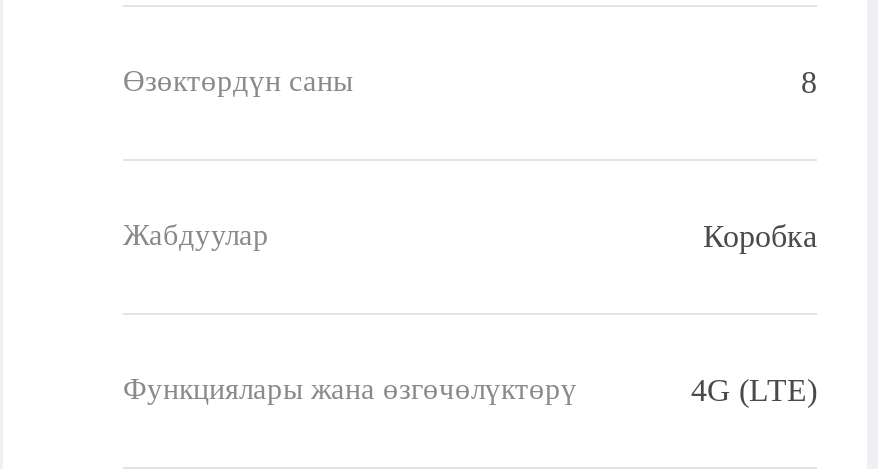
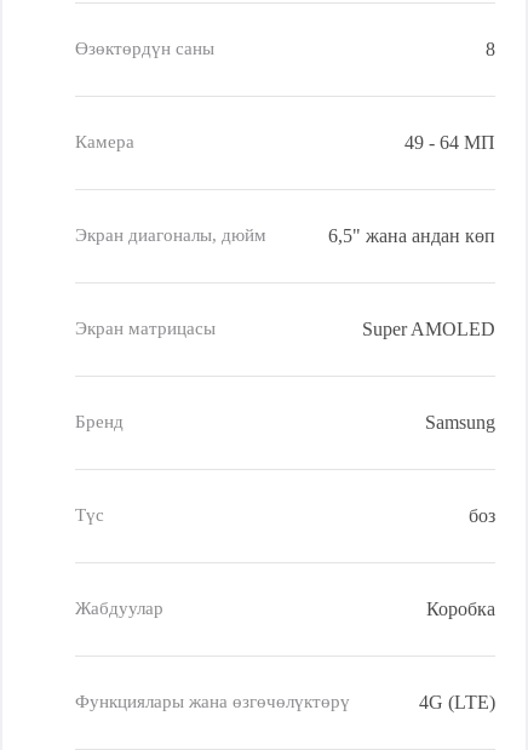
none -> [75,132,495,153] Камера | 49 - 64 МП
none -> [75,225,495,246] Экран диагоналы, дюйм | 6,5" жана андан көп
none -> [75,319,495,339] Экран матрицасы | Super AMOLED
none -> [75,412,495,432] Бренд | Samsung
none -> [75,505,495,526] Түс | боз

